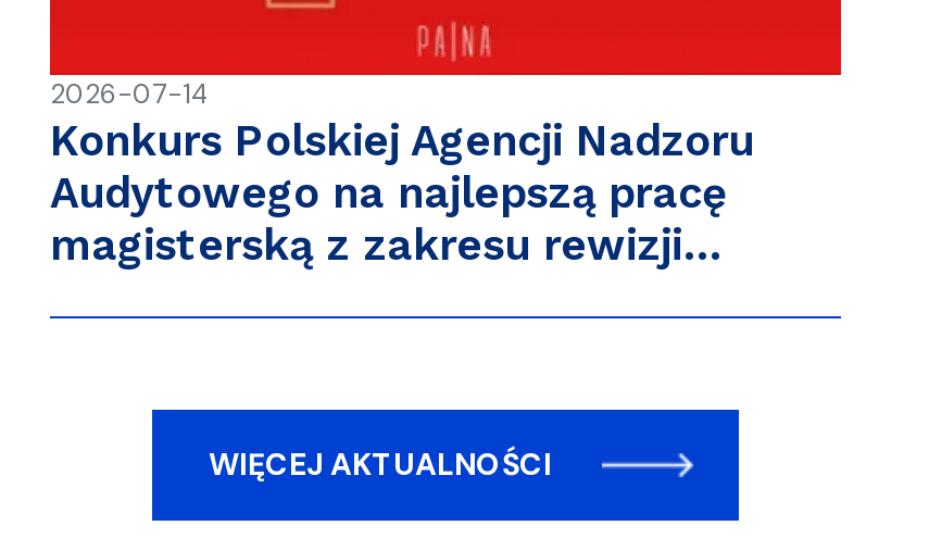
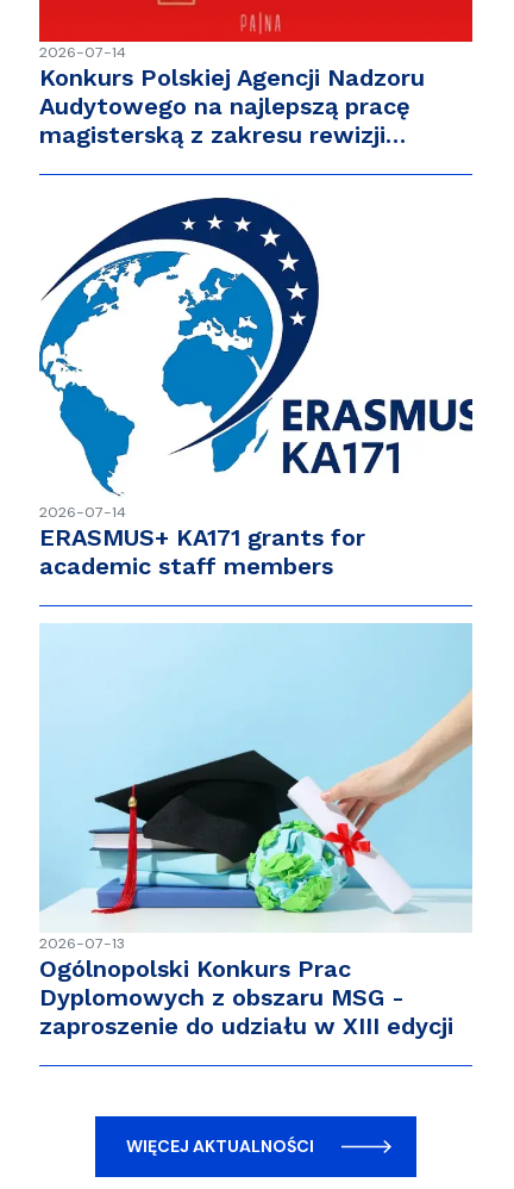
none -> [38,197,474,580] [image] | 2026-07-14 | ERASMUS+ KA171 grants for | academic staff members
none -> [39,623,472,1040] [image] | 2026-07-13 | Ogólnopolski Konkurs Prac | Dyplomowych z obszaru MSG - | zaproszenie do udziału w XIII edycji

